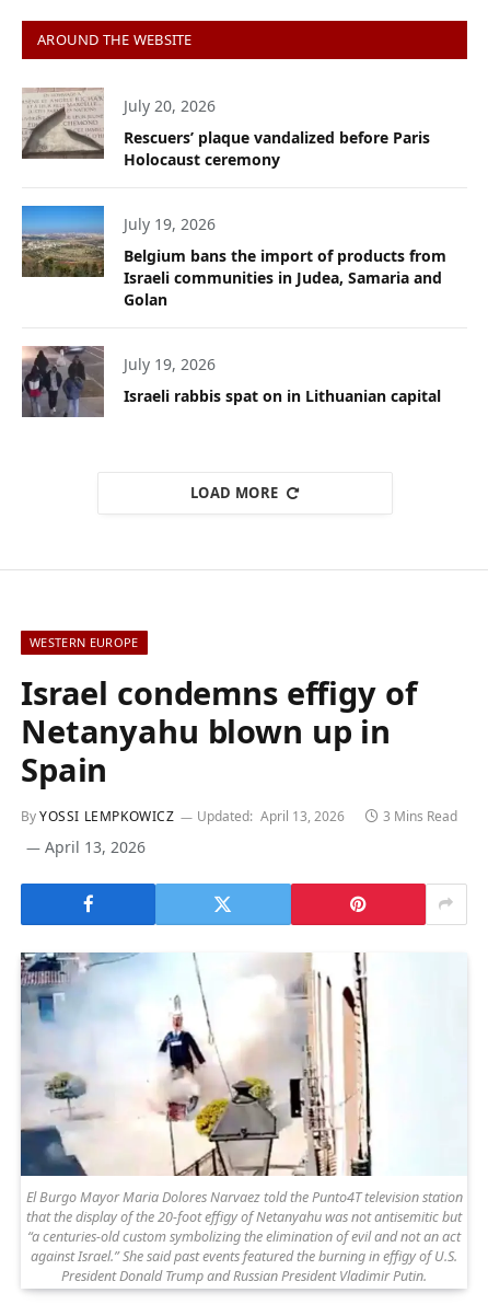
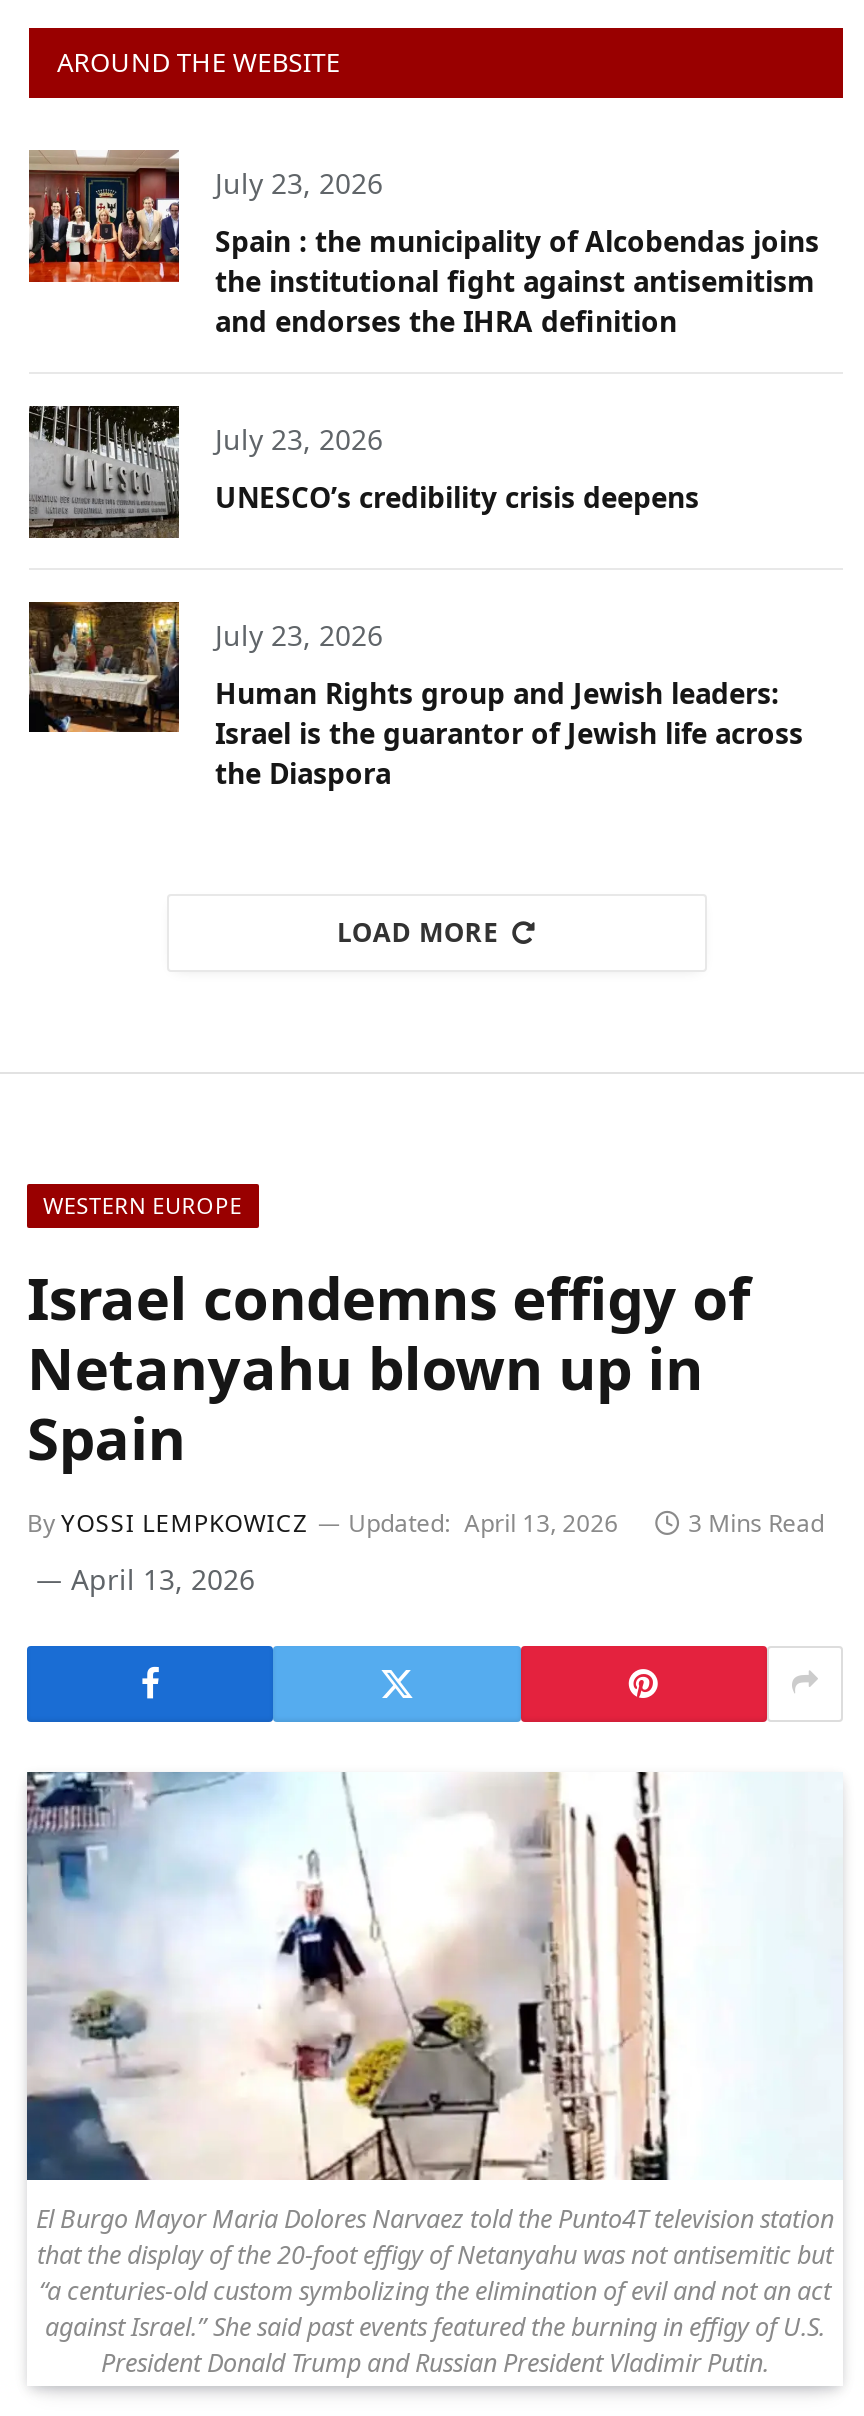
[21,88,216,160] [image] | July 20, 2026 -> [27,153,383,285] [image] | July 23, 2026
[124,127,430,169] Rescuers’ plaque vandalized before Paris | Holocaust ceremony -> [215,222,819,340] Spain : the municipality of Alcobendas joins | the institutional fight against antisemitism | and endorses the IHRA definition
[21,205,216,276] [image] | July 19, 2026 -> [27,403,383,539] [image] | July 23, 2026
[124,245,446,309] Belgium bans the import of products from | Israeli communities in Judea, Samaria and | Golan -> [215,478,699,516] UNESCO’s credibility crisis deepens
[21,334,216,418] [image] | July 19, 2026 -> [27,599,383,753] [image] | July 23, 2026
[124,385,441,406] Israeli rabbis spat on in Lithuanian capital -> [215,673,803,791] Human Rights group and Jewish leaders: | Israel is the guarantor of Jewish life across | the Diaspora

